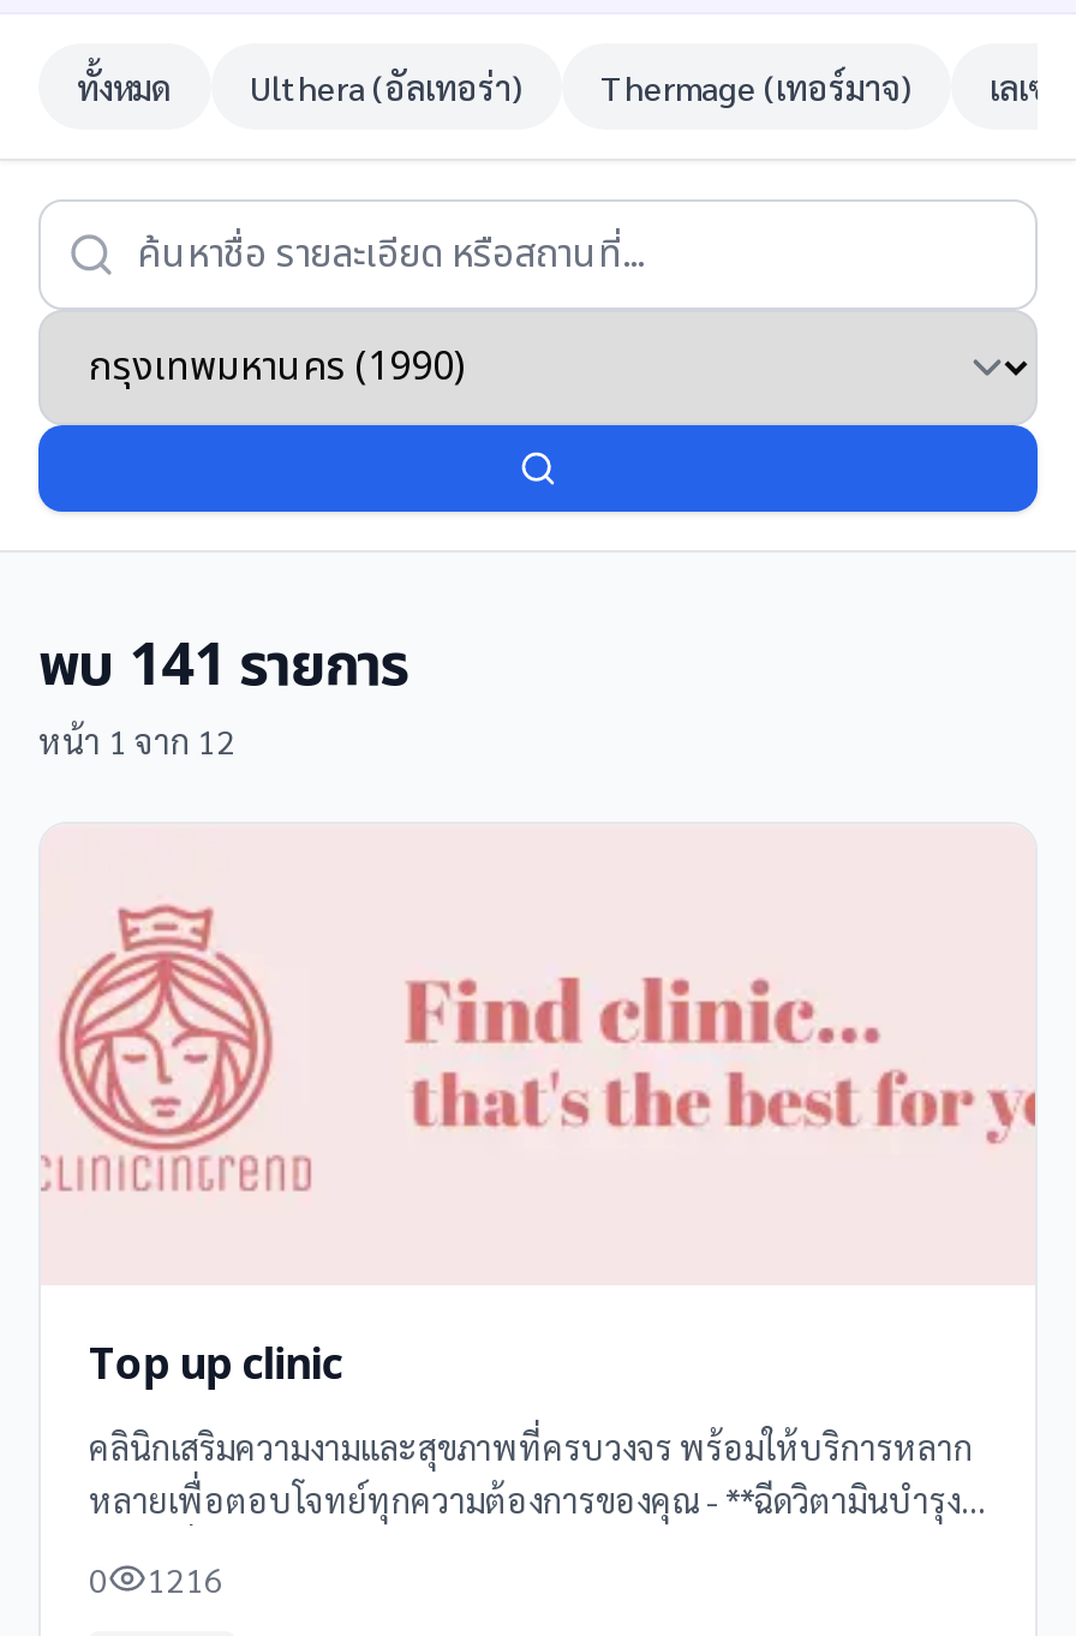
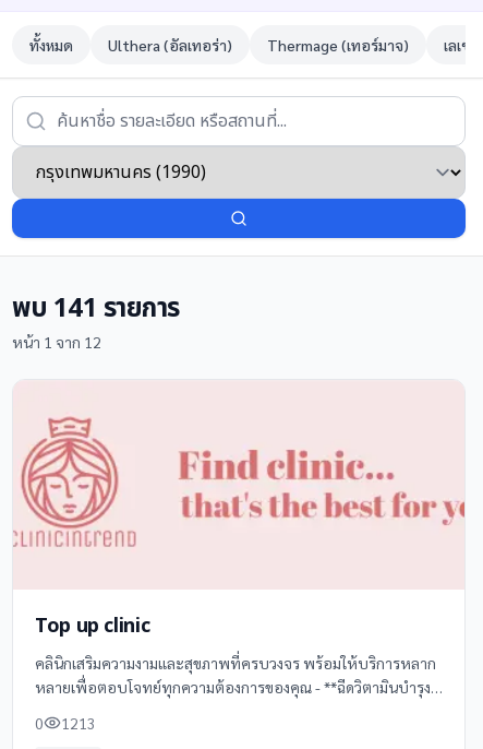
[89,1557,223,1600] 0 1216 -> [35,713,96,733] 0 1213

